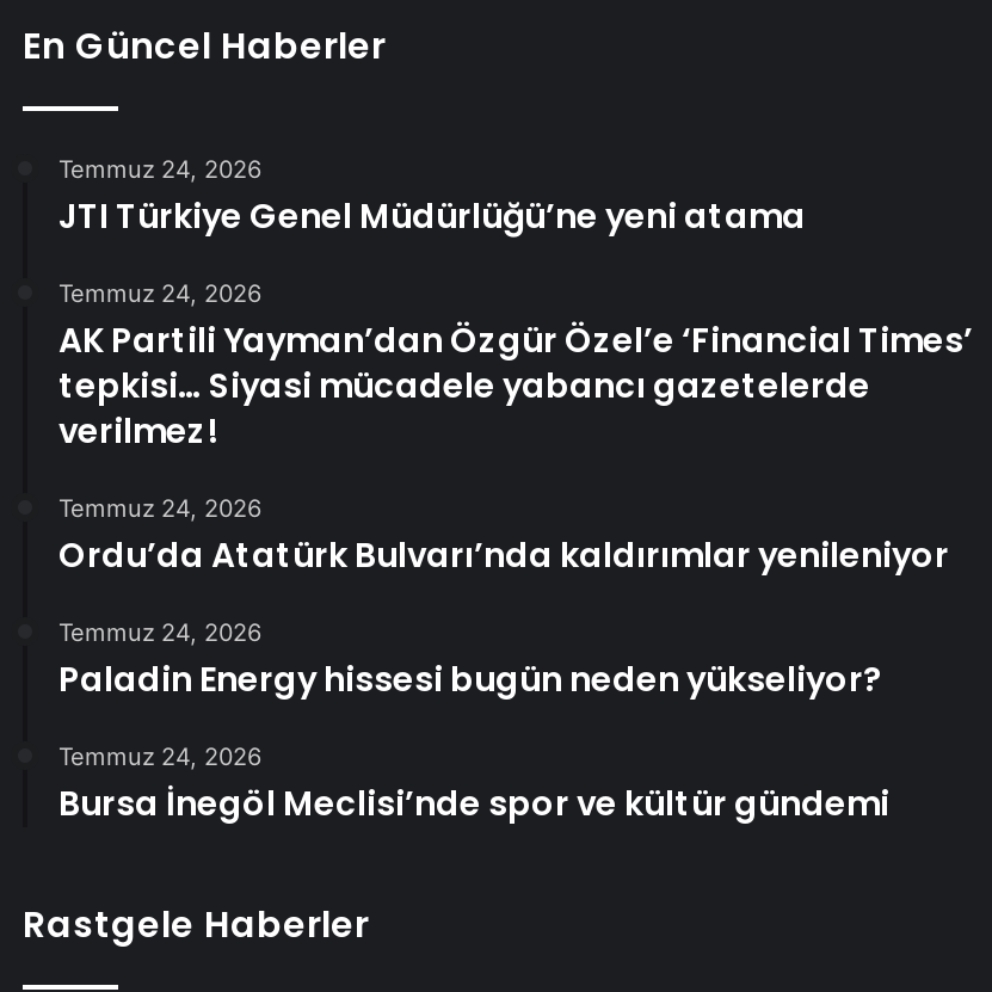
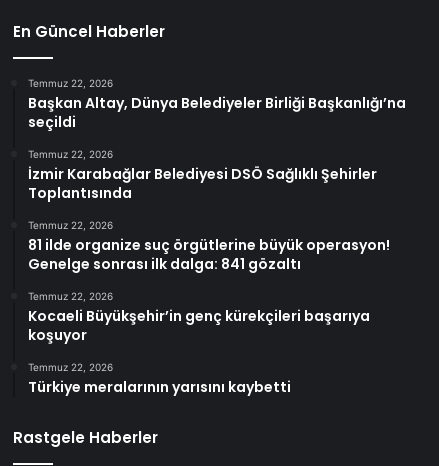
[58,154,806,239] Temmuz 24, 2026 | JTI Türkiye Genel Müdürlüğü’ne yeni atama -> [28,77,406,132] Temmuz 22, 2026 | Başkan Altay, Dünya Belediyeler Birliği Başkanlığı’na | seçildi
[58,278,973,454] Temmuz 24, 2026 | AK Partili Yayman’dan Özgür Özel’e ‘Financial Times’ | tepkisi… Siyasi mücadele yabancı gazetelerde | verilmez! -> [28,148,377,203] Temmuz 22, 2026 | İzmir Karabağlar Belediyesi DSÖ Sağlıklı Şehirler | Toplantısında
[58,493,949,578] Temmuz 24, 2026 | Ordu’da Atatürk Bulvarı’nda kaldırımlar yenileniyor -> [28,219,390,274] Temmuz 22, 2026 | 81 ilde organize suç örgütlerine büyük operasyon! | Genelge sonrası ilk dalga: 841 gözaltı
[58,617,882,703] Temmuz 24, 2026 | Paladin Energy hissesi bugün neden yükseliyor? -> [28,290,370,345] Temmuz 22, 2026 | Kocaeli Büyükşehir’in genç kürekçileri başarıya | koşuyor
[58,741,889,827] Temmuz 24, 2026 | Bursa İnegöl Meclisi’nde spor ve kültür gündemi -> [28,361,291,397] Temmuz 22, 2026 | Türkiye meralarının yarısını kaybetti

